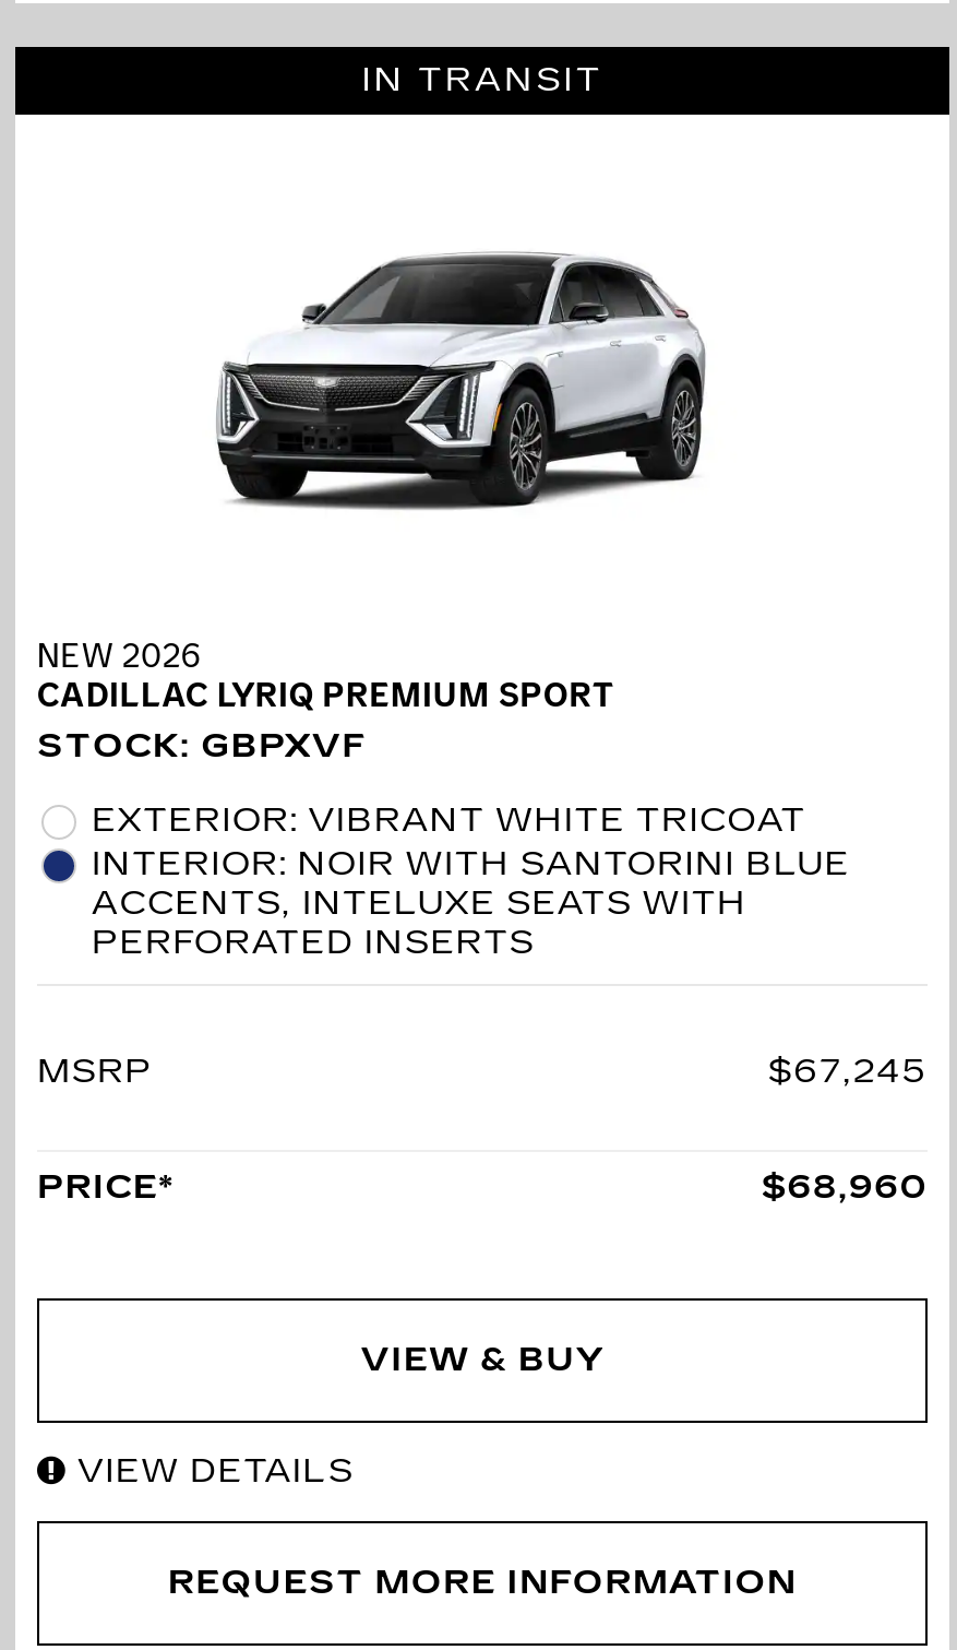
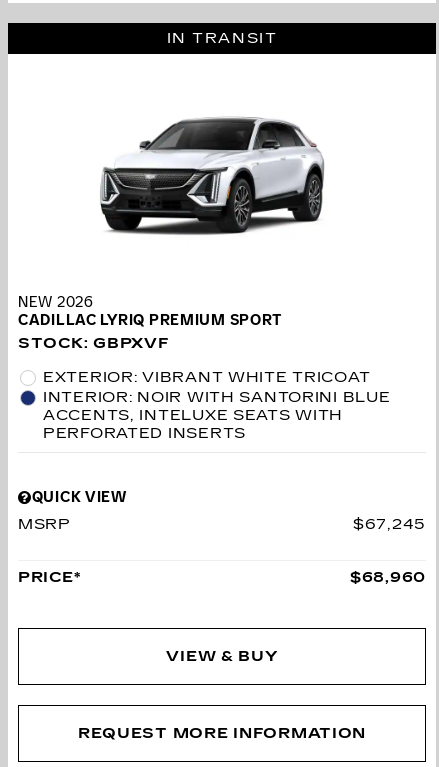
none -> [32,488,127,506] QUICK VIEW
moved [37,1052,928,1379] -> [18,515,426,665]: MSRP | $67,245 | PRICE* | $68,960 | VIEW & BUY
[67,1451,354,1491] VIEW DETAILS -> none

